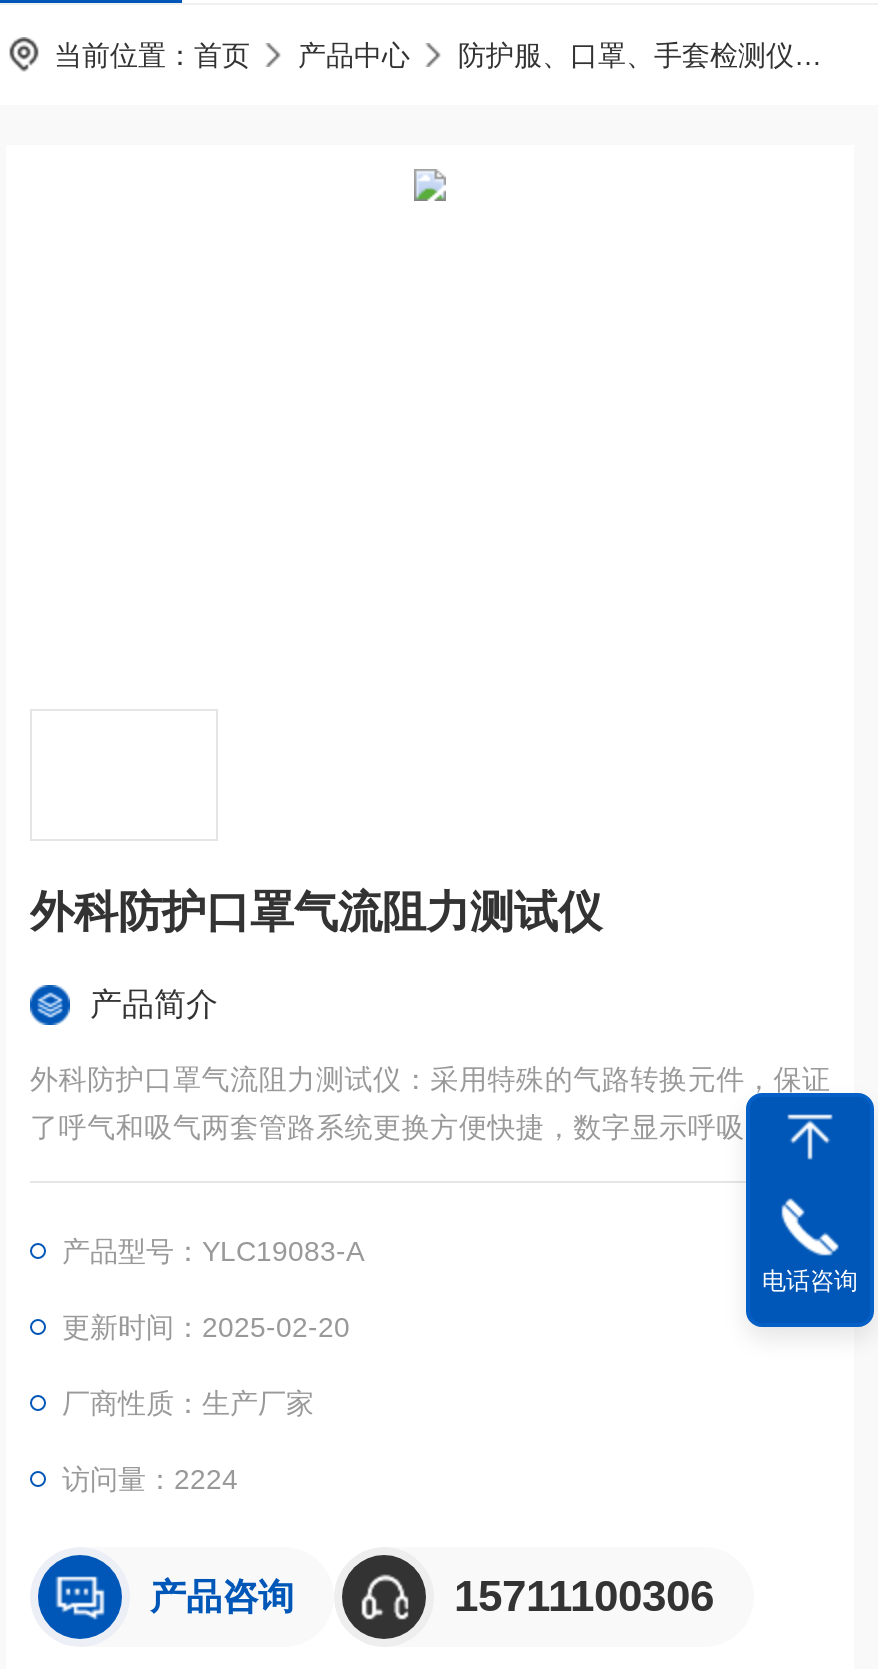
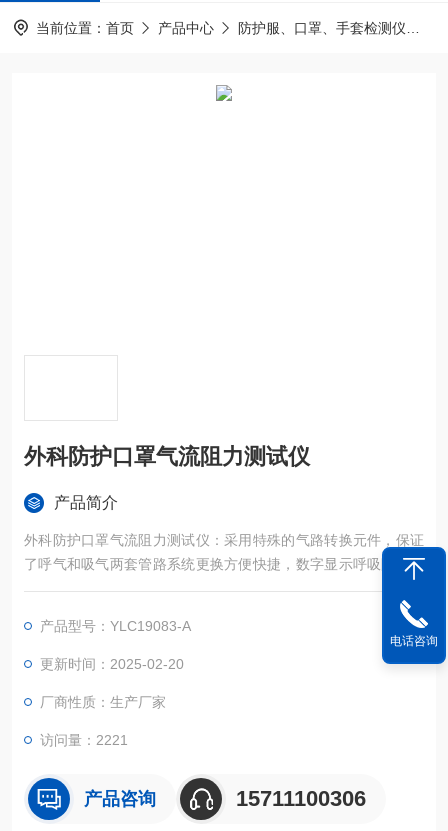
[62,1463,238,1495] 访问量：2224 -> [40,732,128,748] 访问量：2221

